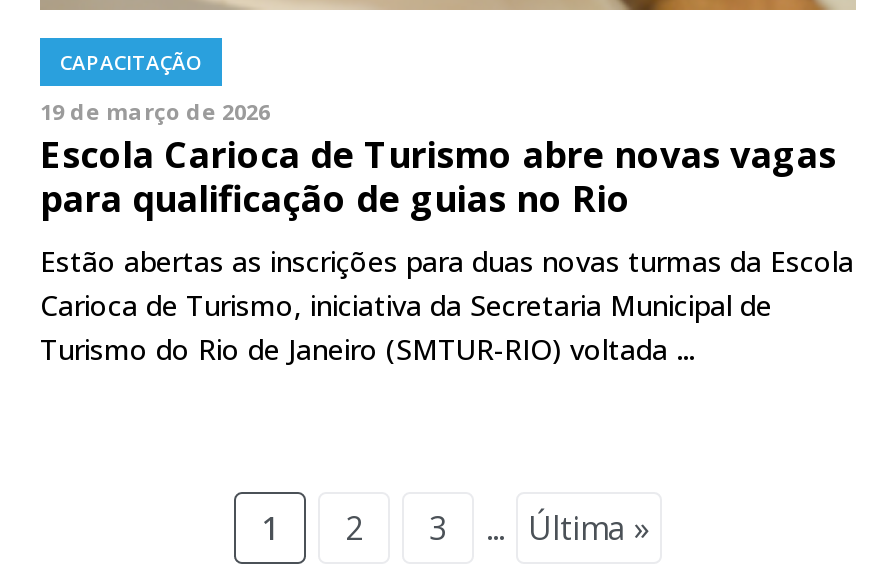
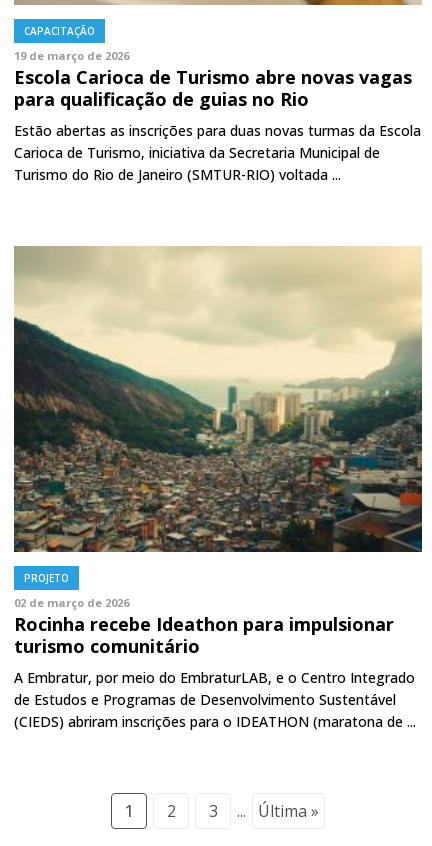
none -> [13,245,423,731] [image] | PROJETO | 02 de março de 2026 | Rocinha recebe Ideathon para impulsionar | turismo comunitário | A Embratur, por meio do EmbraturLAB, e o Centro Integrado | de Estudos e Programas de Desenvolvimento Sustentável | (CIEDS) abriram inscrições para o IDEATHON (maratona de ...

